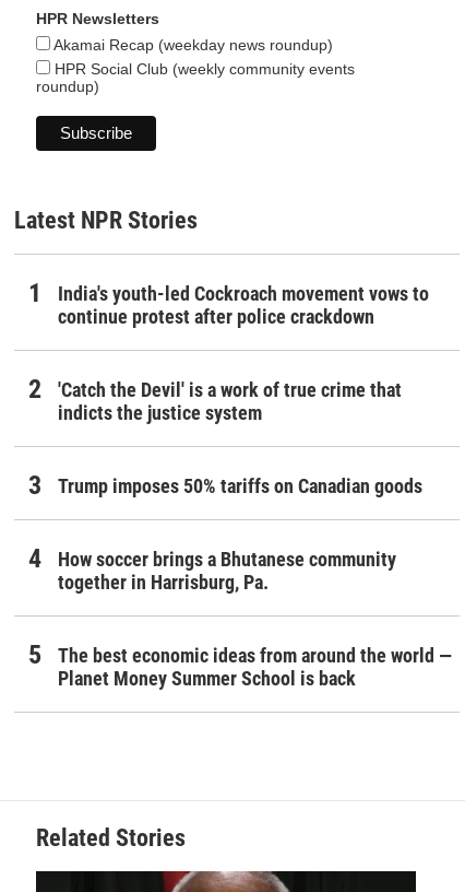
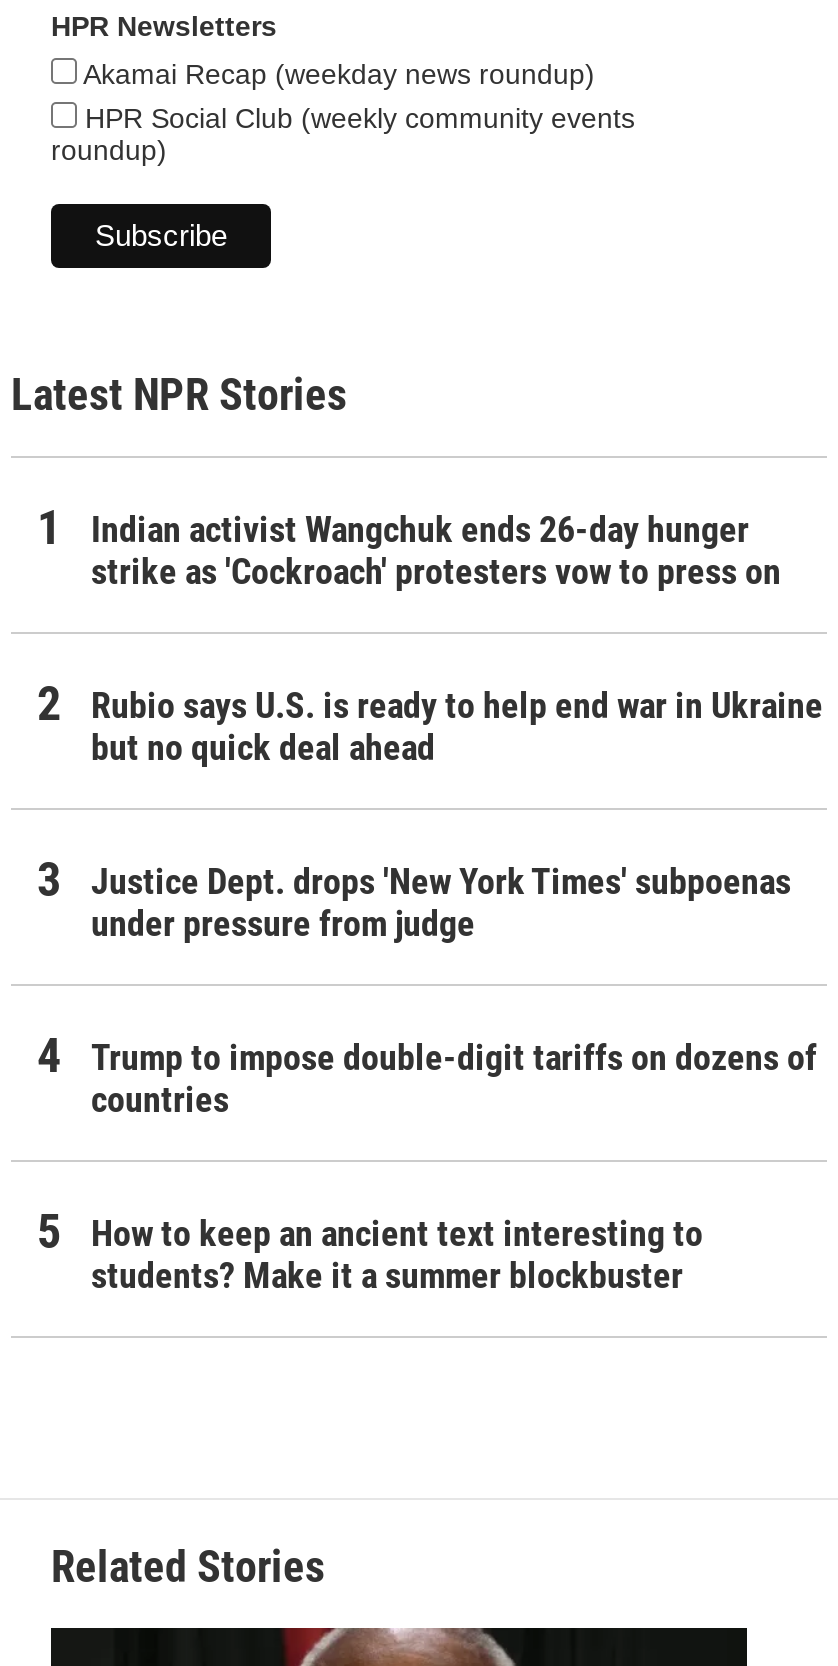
[58,282,429,328] India's youth-led Cockroach movement vows to | continue protest after police crackdown -> [91,509,781,593] Indian activist Wangchuk ends 26-day hunger | strike as 'Cockroach' protesters vow to press on
[58,379,402,425] 'Catch the Devil' is a work of true crime that | indicts the justice system -> [91,685,823,769] Rubio says U.S. is ready to help end war in Ukraine | but no quick deal ahead
[58,475,422,498] Trump imposes 50% tariffs on Canadian goods -> [91,861,791,945] Justice Dept. drops 'New York Times' subpoenas | under pressure from judge
[58,548,396,594] How soccer brings a Bhutanese community | together in Harrisburg, Pa. -> [91,1037,817,1121] Trump to impose double-digit tariffs on dozens of | countries
[58,644,452,690] The best economic ideas from around the world — | Planet Money Summer School is back -> [91,1213,703,1297] How to keep an ancient text interesting to | students? Make it a summer blockbuster

